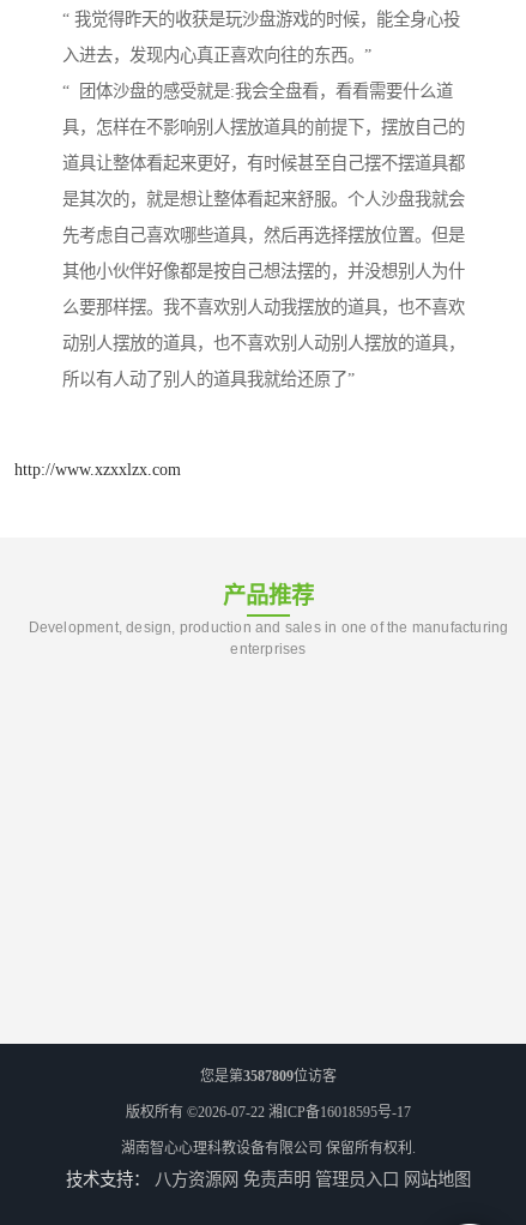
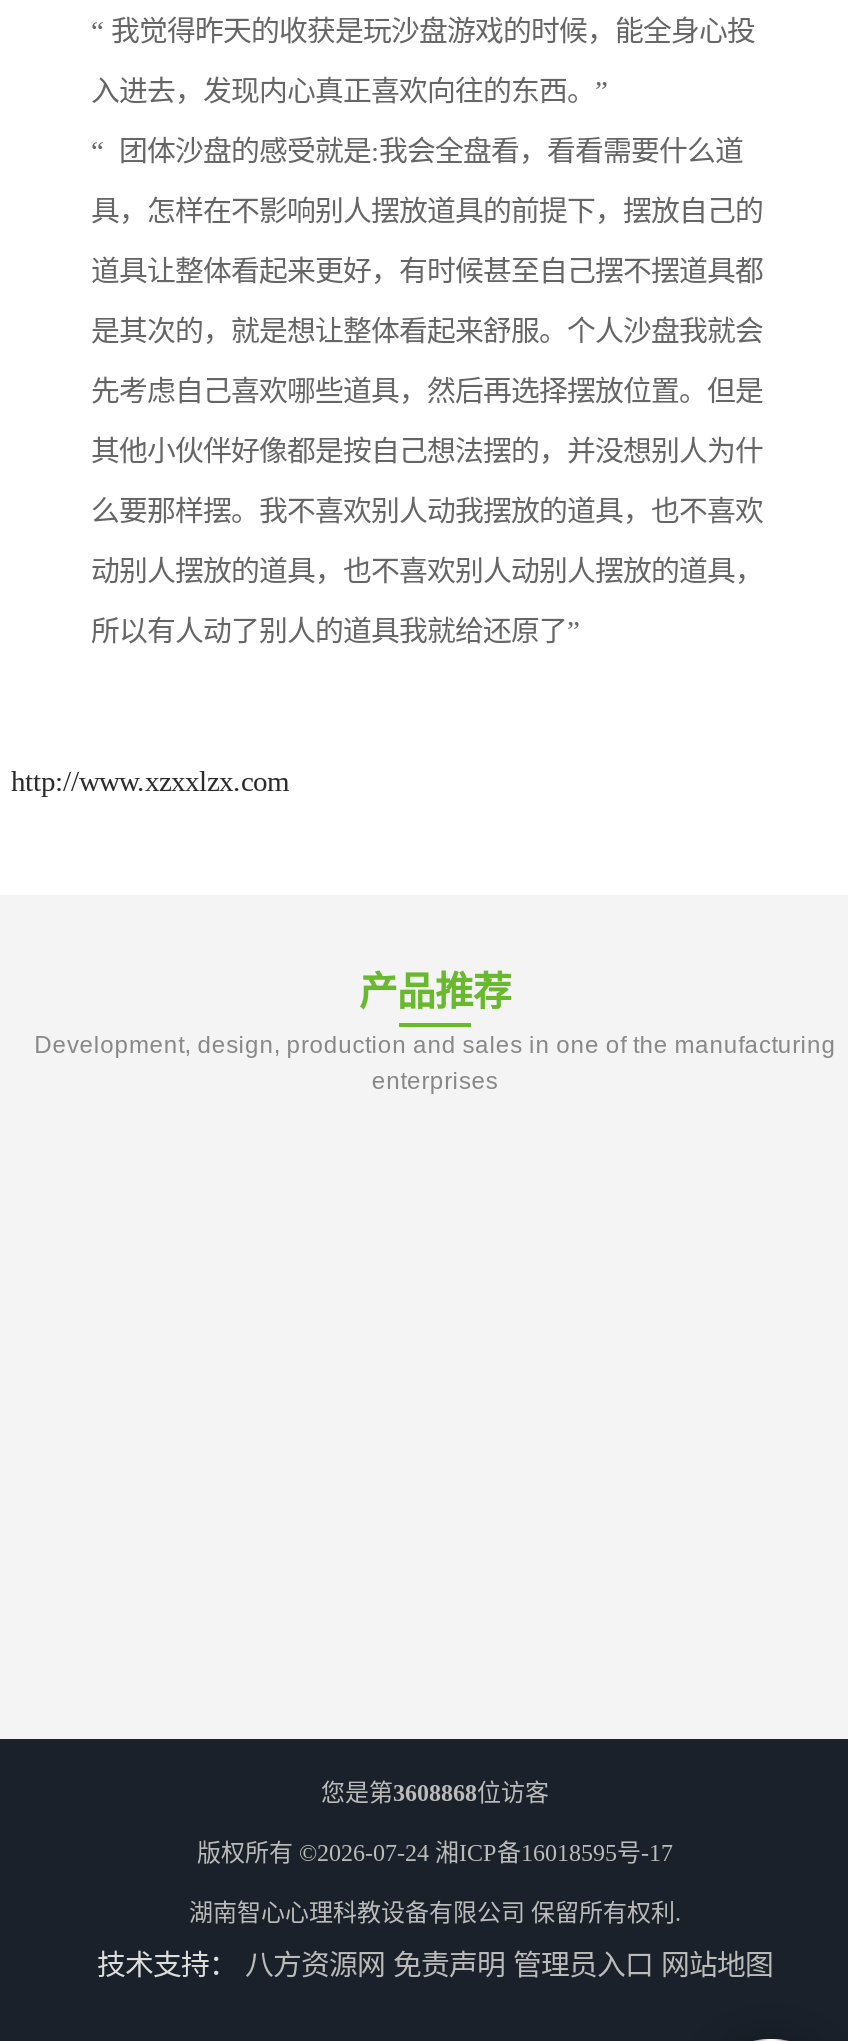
[200,1068,337,1084] 您是第3587809位访客 -> [321,1779,549,1807] 您是第3608868位访客
[126,1104,411,1120] 版权所有 ©2026-07-22湘ICP备16018595号-17 -> [197,1839,673,1867] 版权所有 ©2026-07-24湘ICP备16018595号-17

